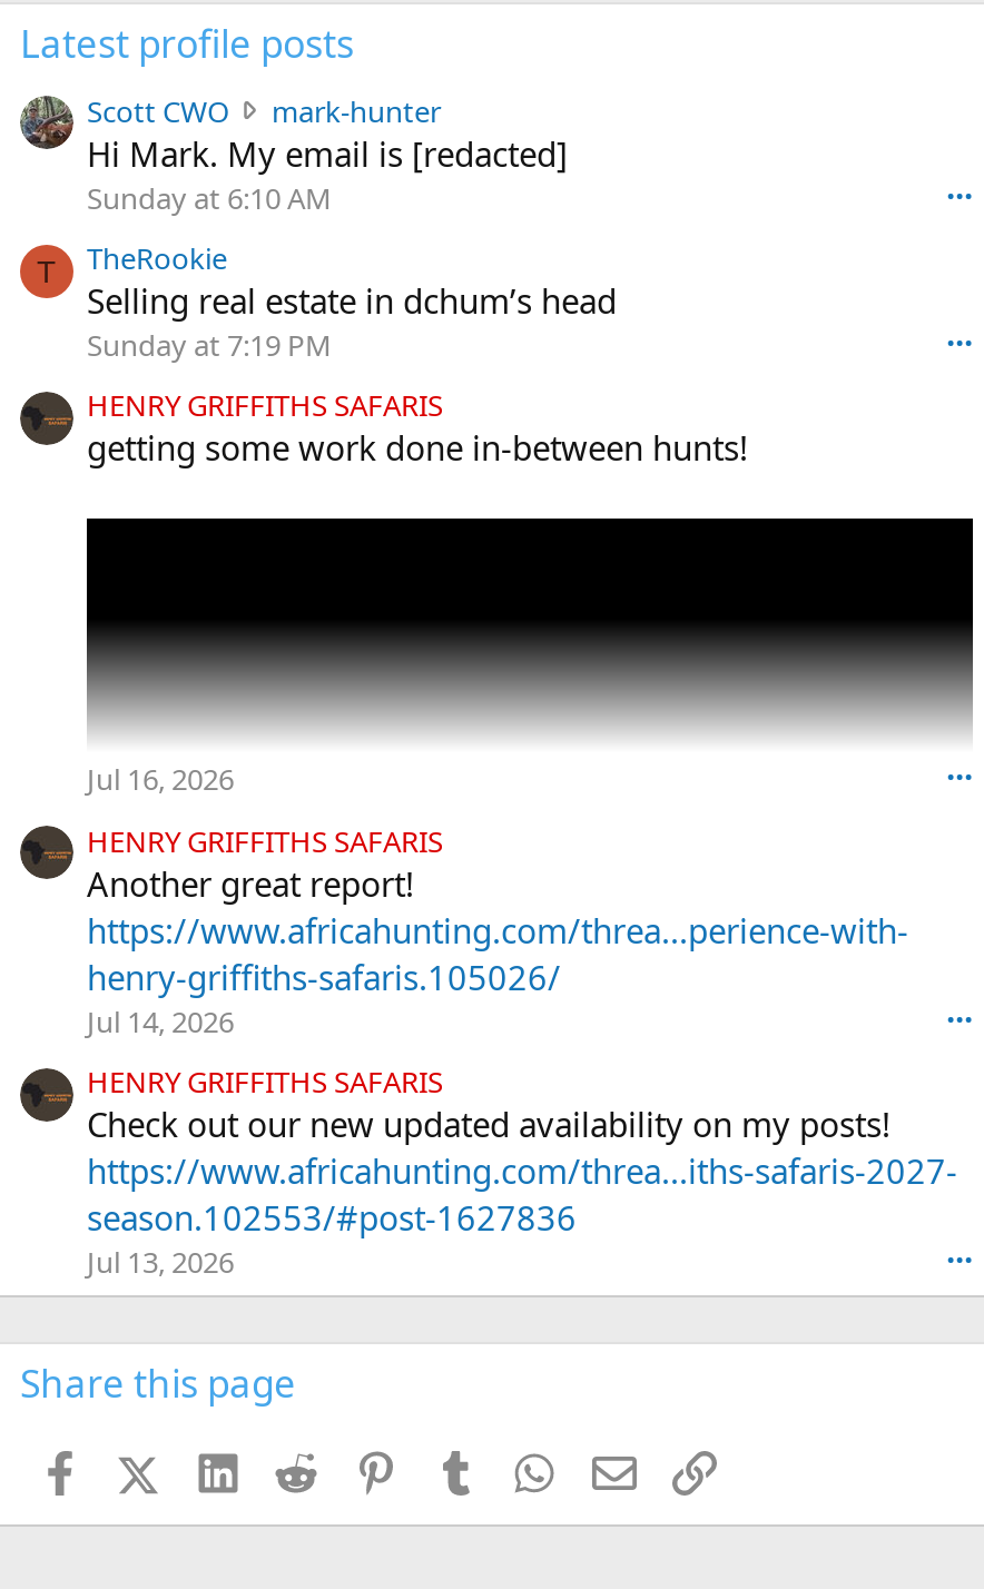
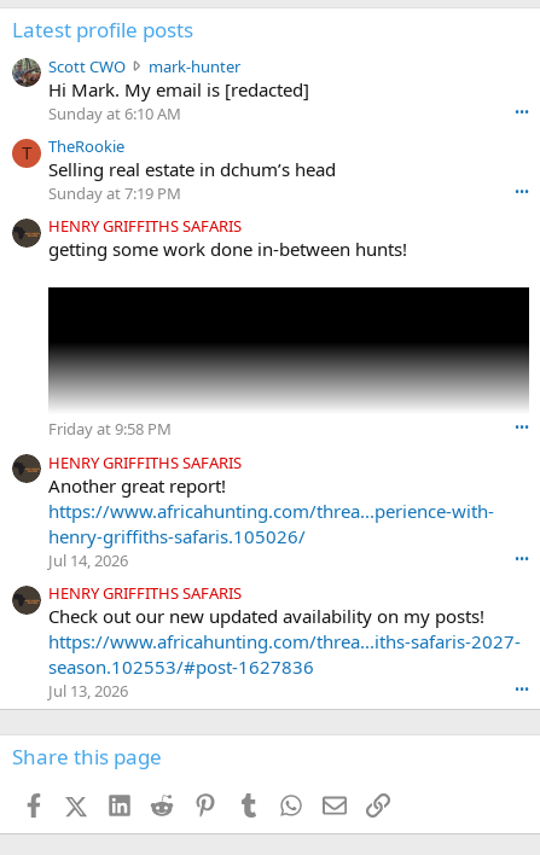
[87,760,234,800] Jul 16, 2026 -> [48,418,172,440] Friday at 9:58 PM

